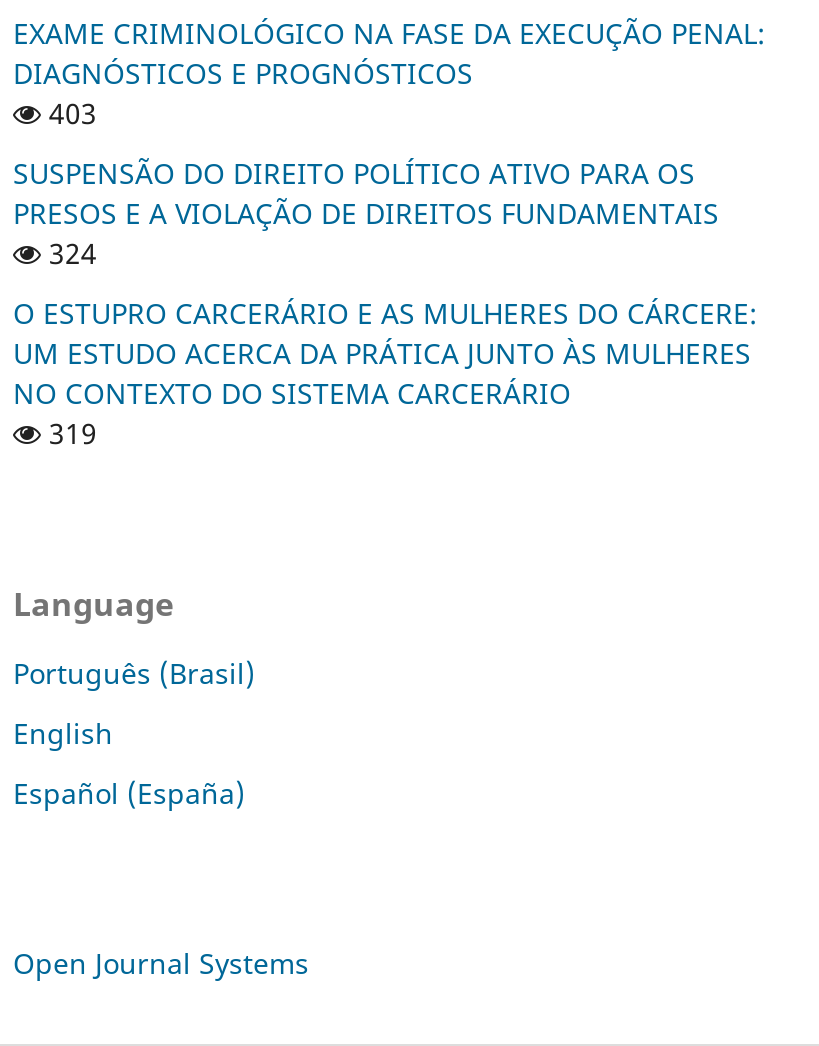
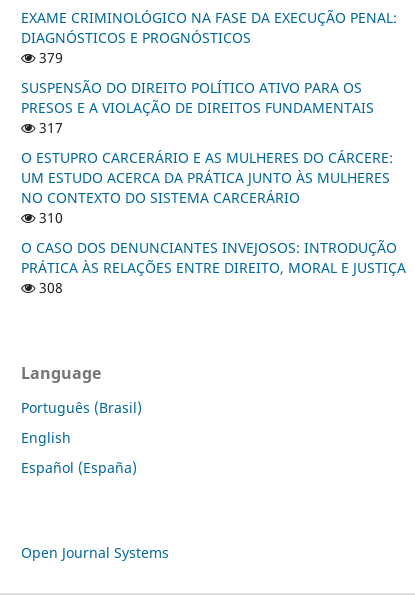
[41,94,97,132] 403 -> [35,48,63,67] 379
[41,234,97,272] 324 -> [35,118,63,137] 317
[41,414,97,452] 319 -> [21,208,406,297] 310 | O CASO DOS DENUNCIANTES INVEJOSOS: INTRODUÇÃO | PRÁTICA ÀS RELAÇÕES ENTRE DIREITO, MORAL E JUSTIÇA | 308

